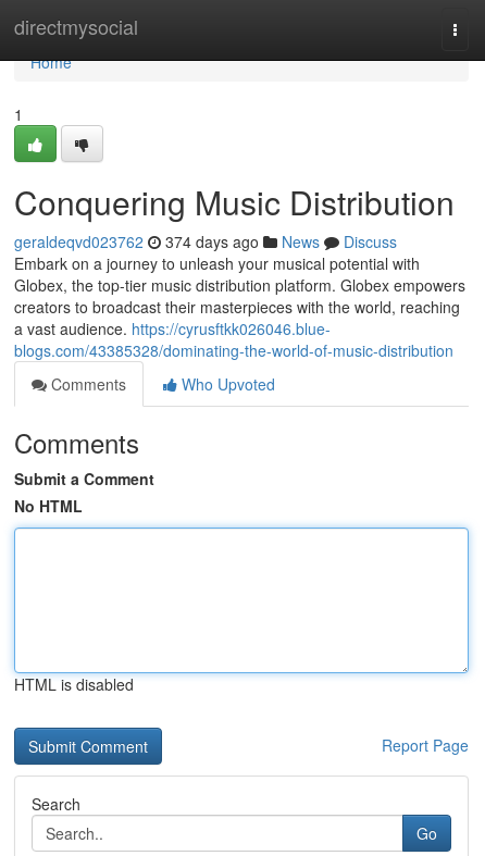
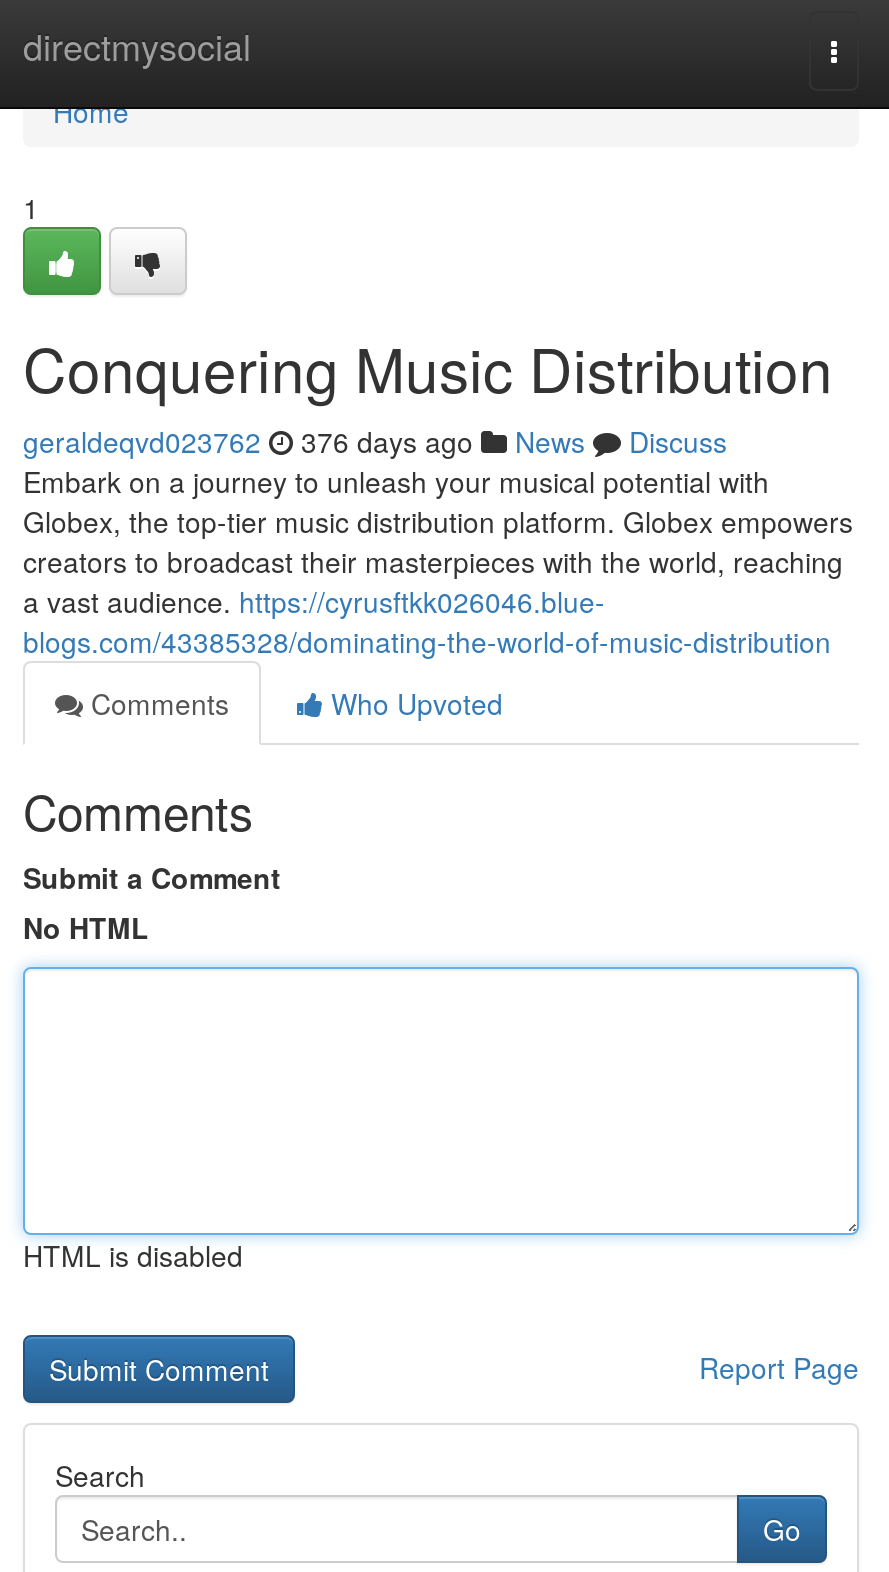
[14,231,397,252] geraldeqvd023762 374 days ago News Discuss -> [23,421,727,461] geraldeqvd023762 376 days ago News Discuss

